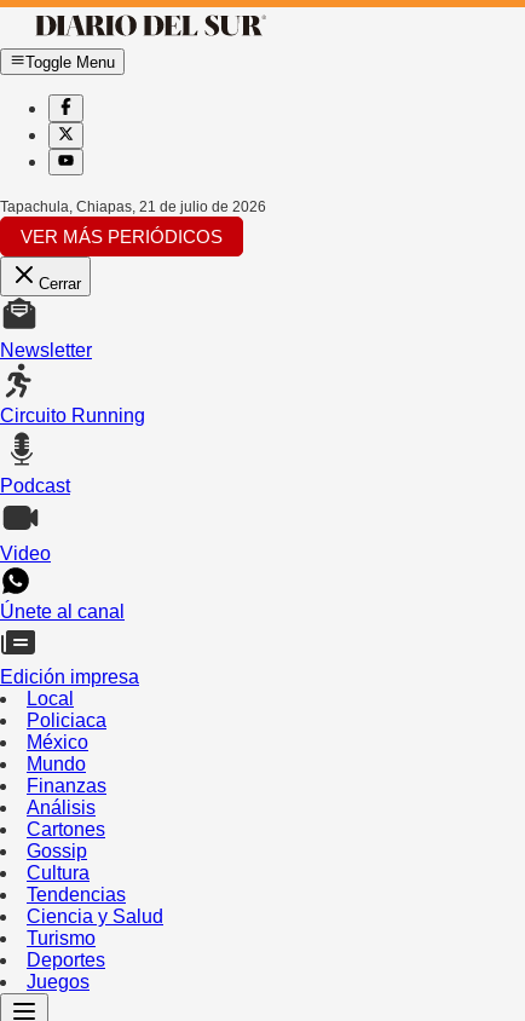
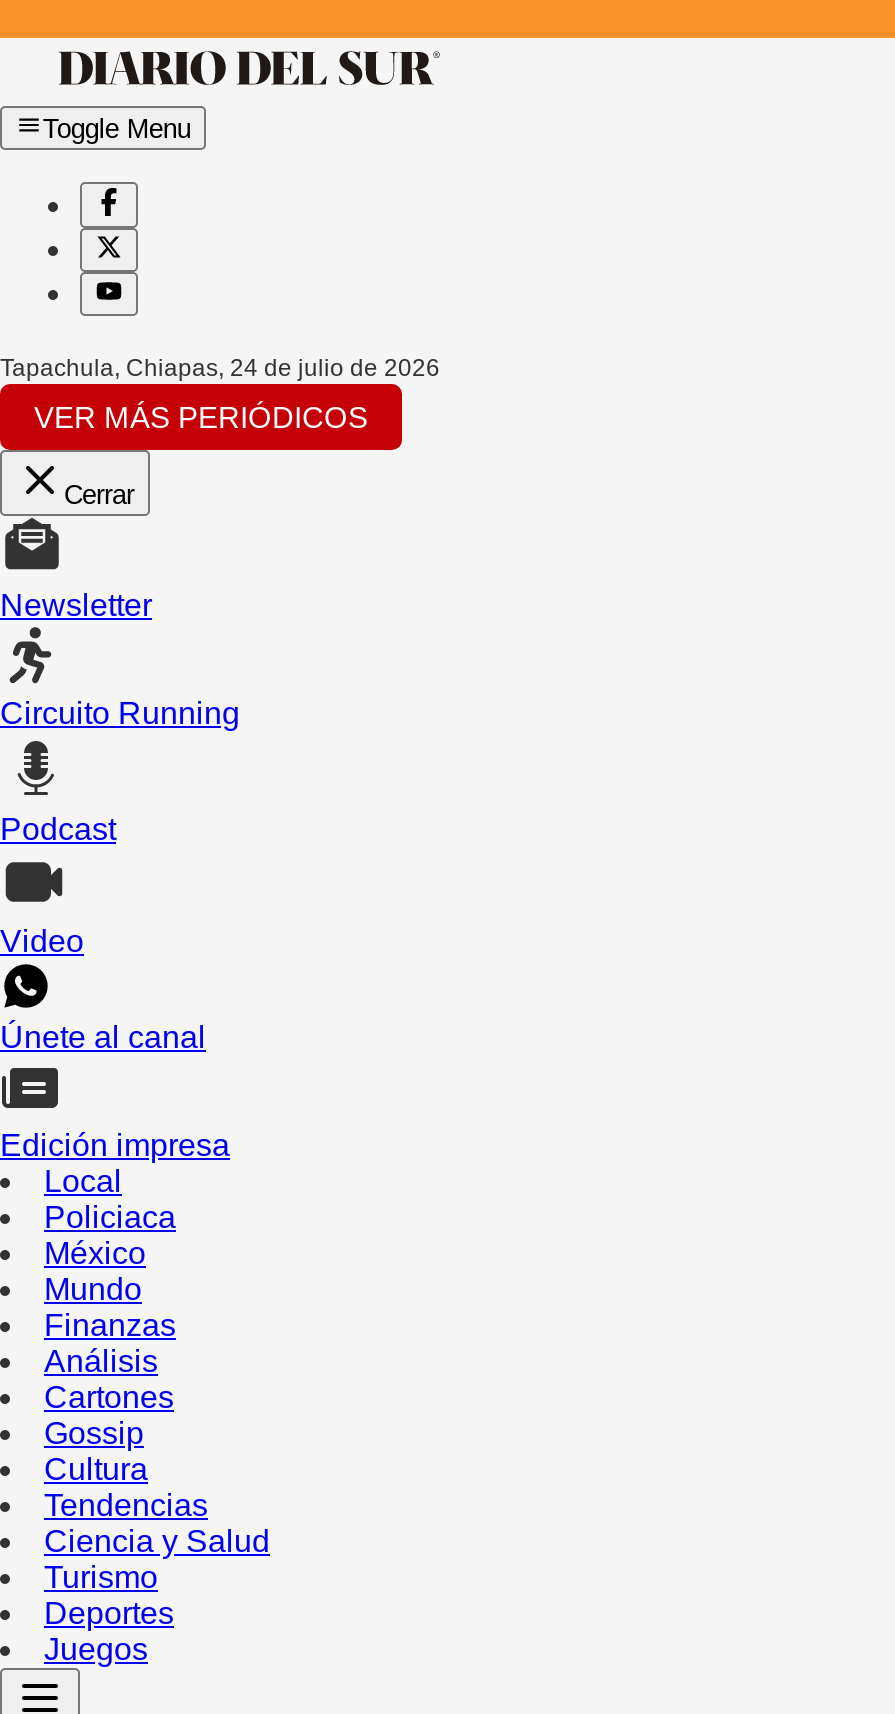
[0,199,266,216] Tapachula, Chiapas, 21 de julio de 2026 -> [0,355,440,383] Tapachula, Chiapas, 24 de julio de 2026

